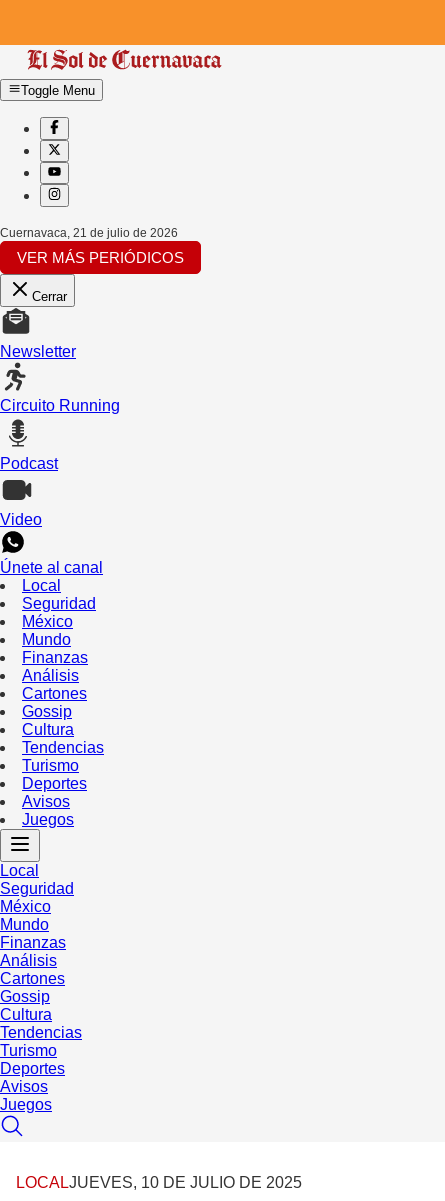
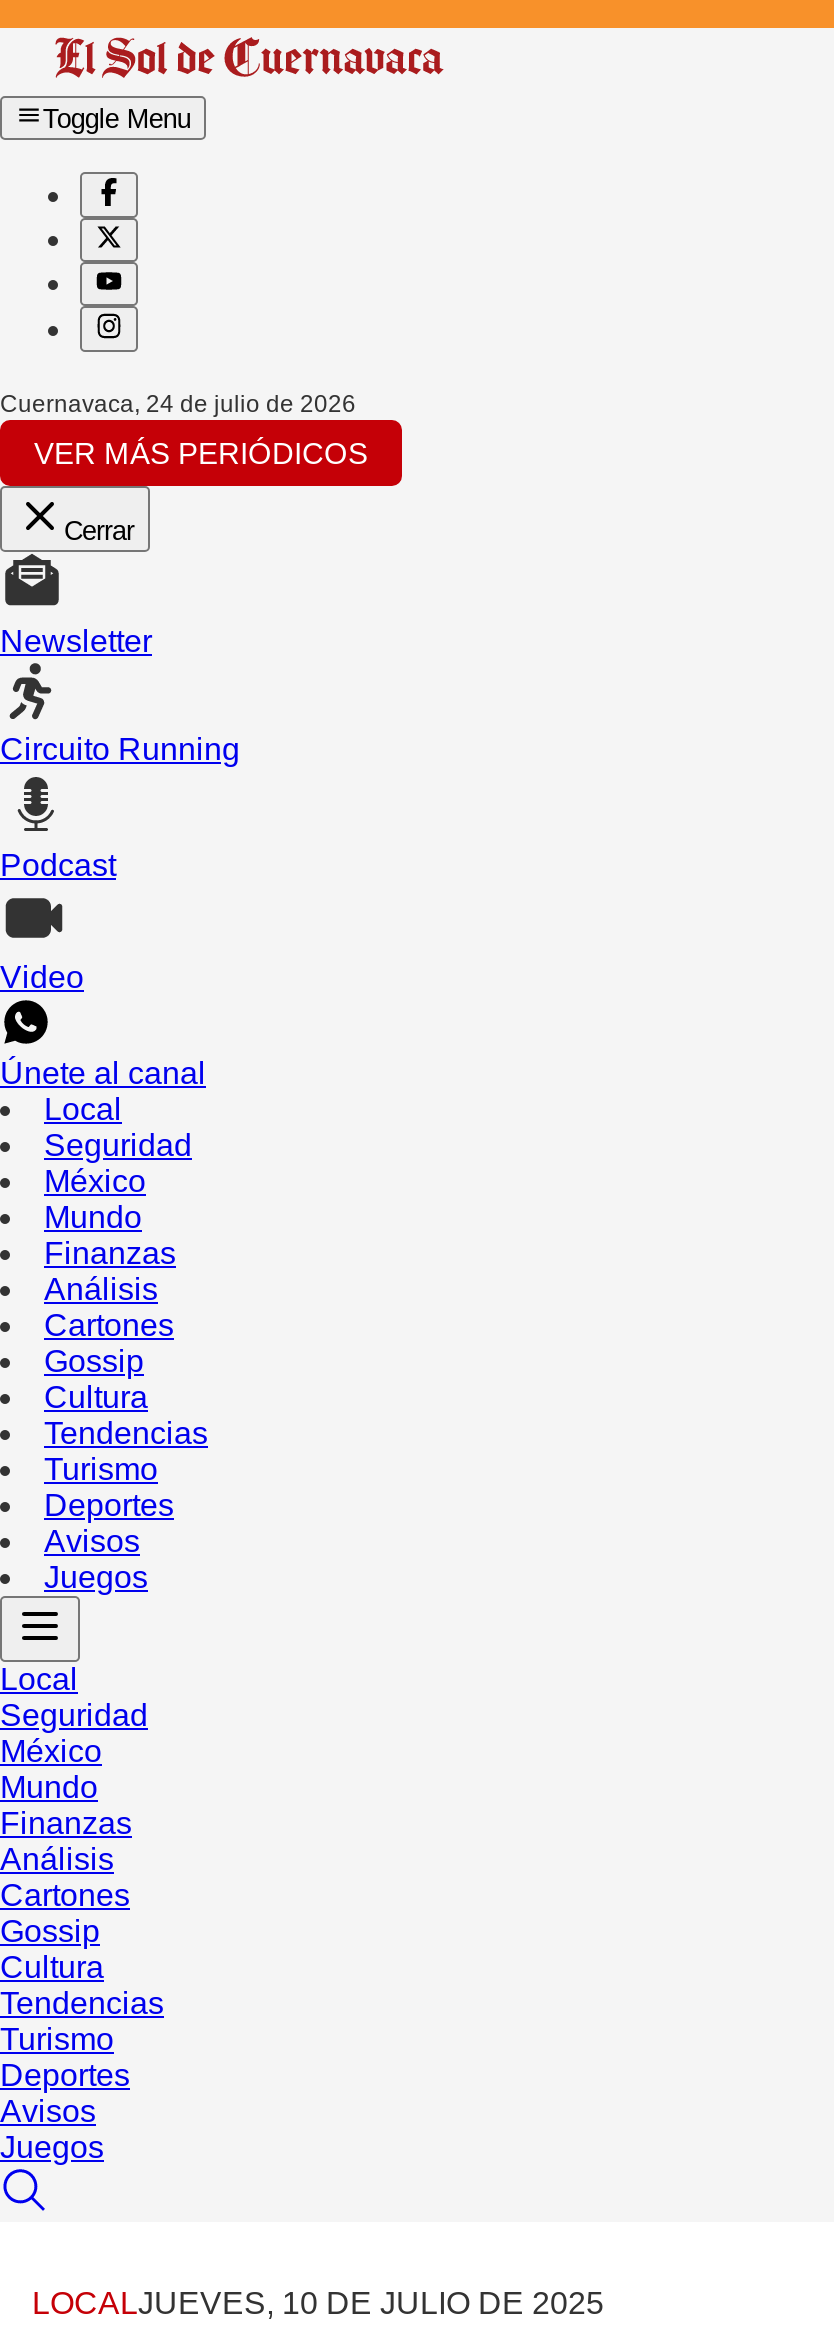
[0,226,178,240] Cuernavaca, 21 de julio de 2026 -> [0,389,356,417] Cuernavaca, 24 de julio de 2026

